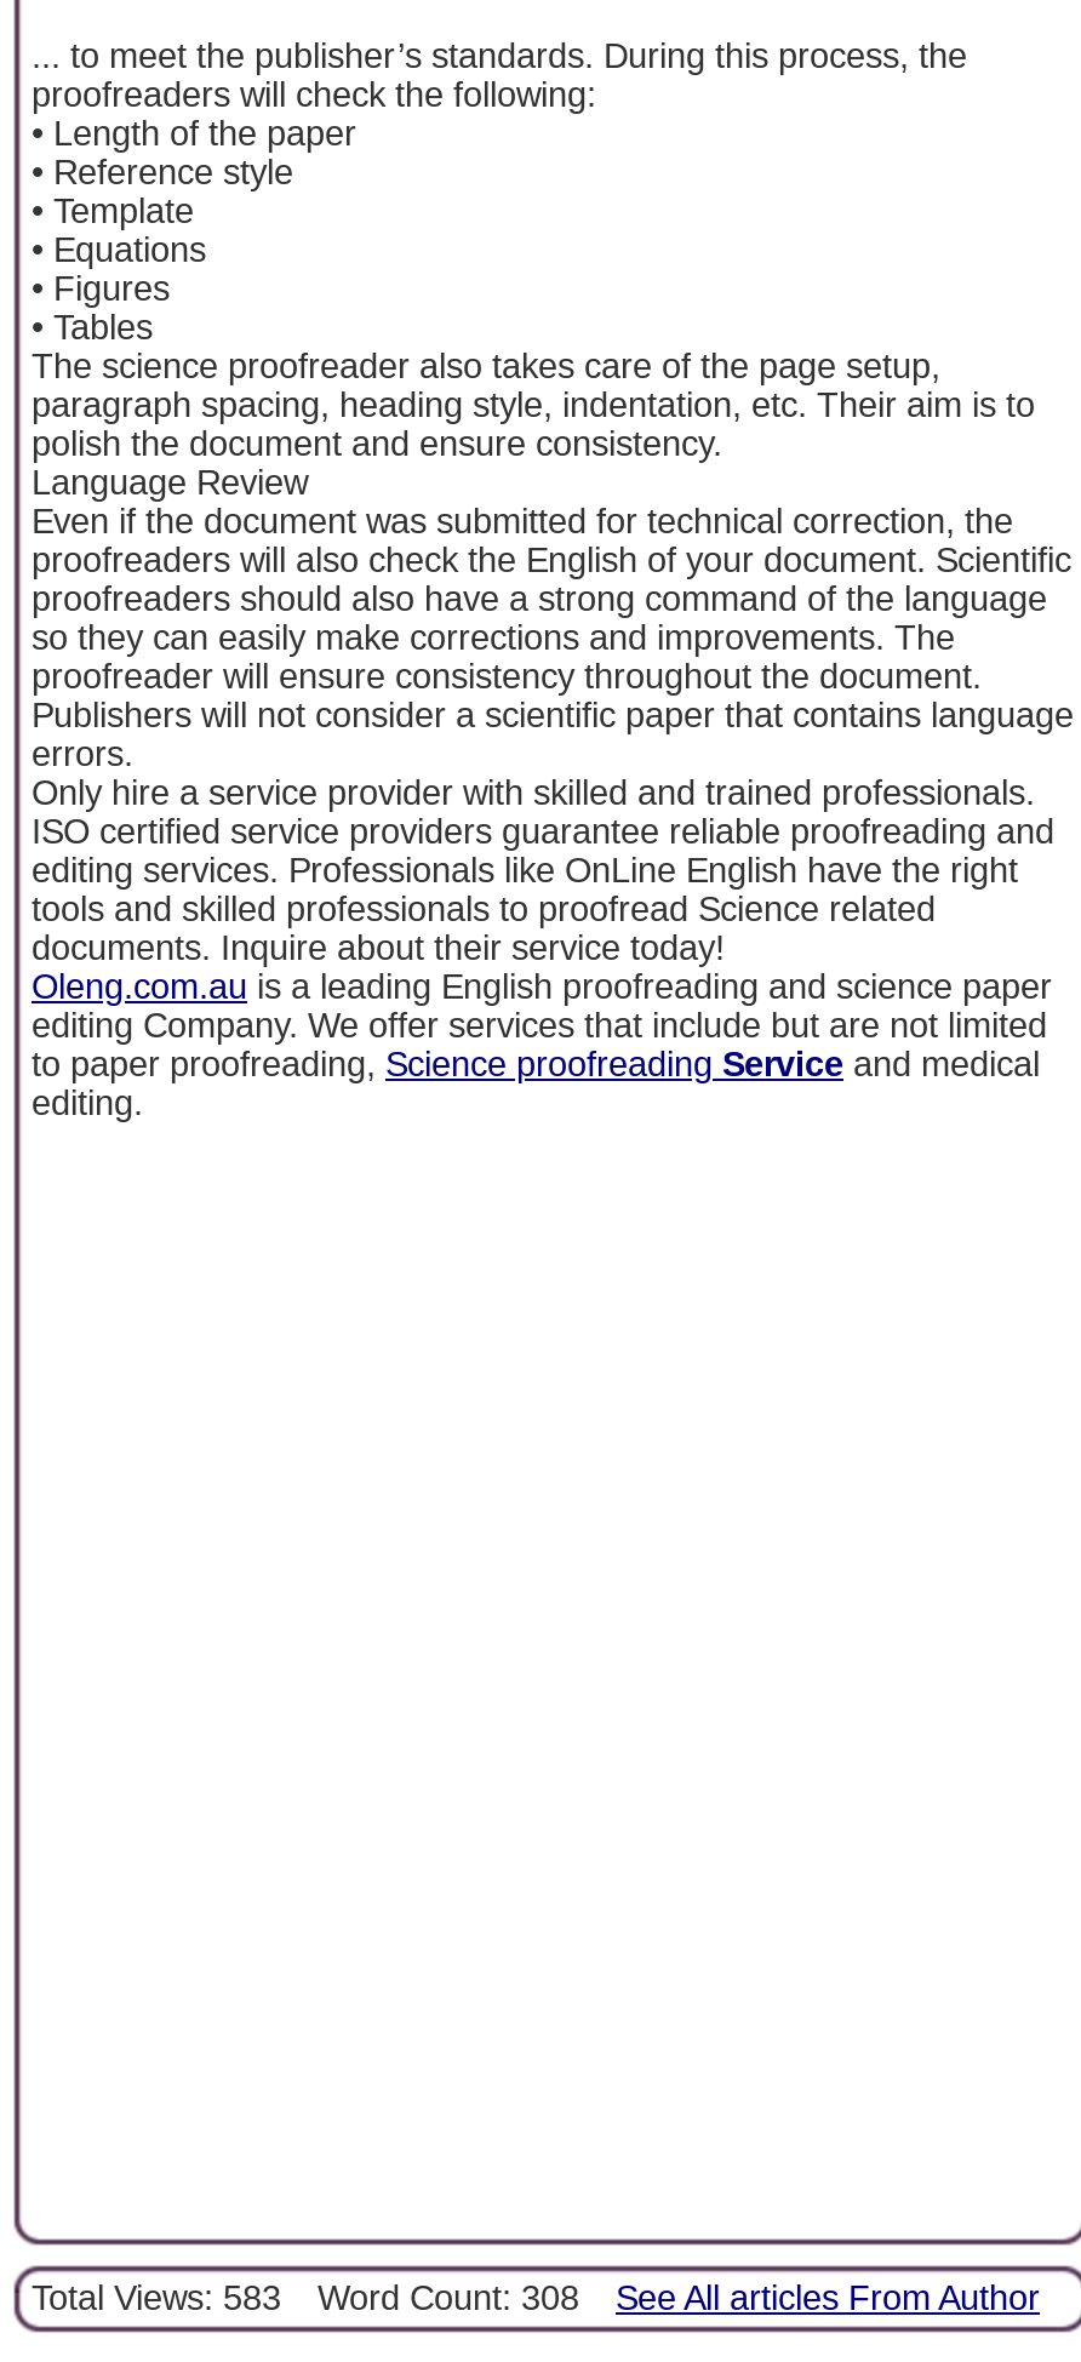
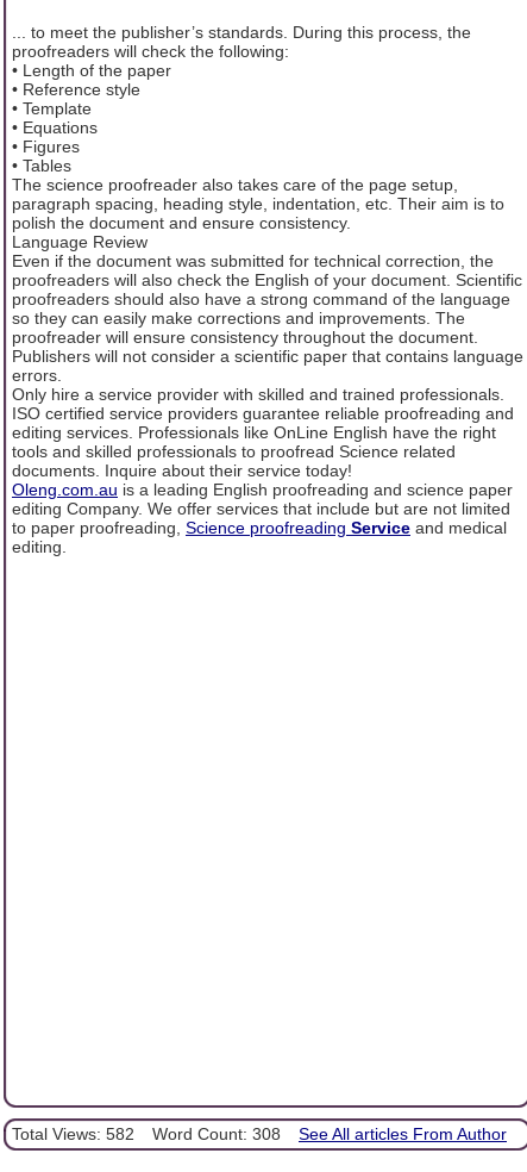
[32,2279,1040,2318] Total Views: 583 Word Count: 308 See All articles From Author -> [12,1125,507,1144] Total Views: 582 Word Count: 308 See All articles From Author

